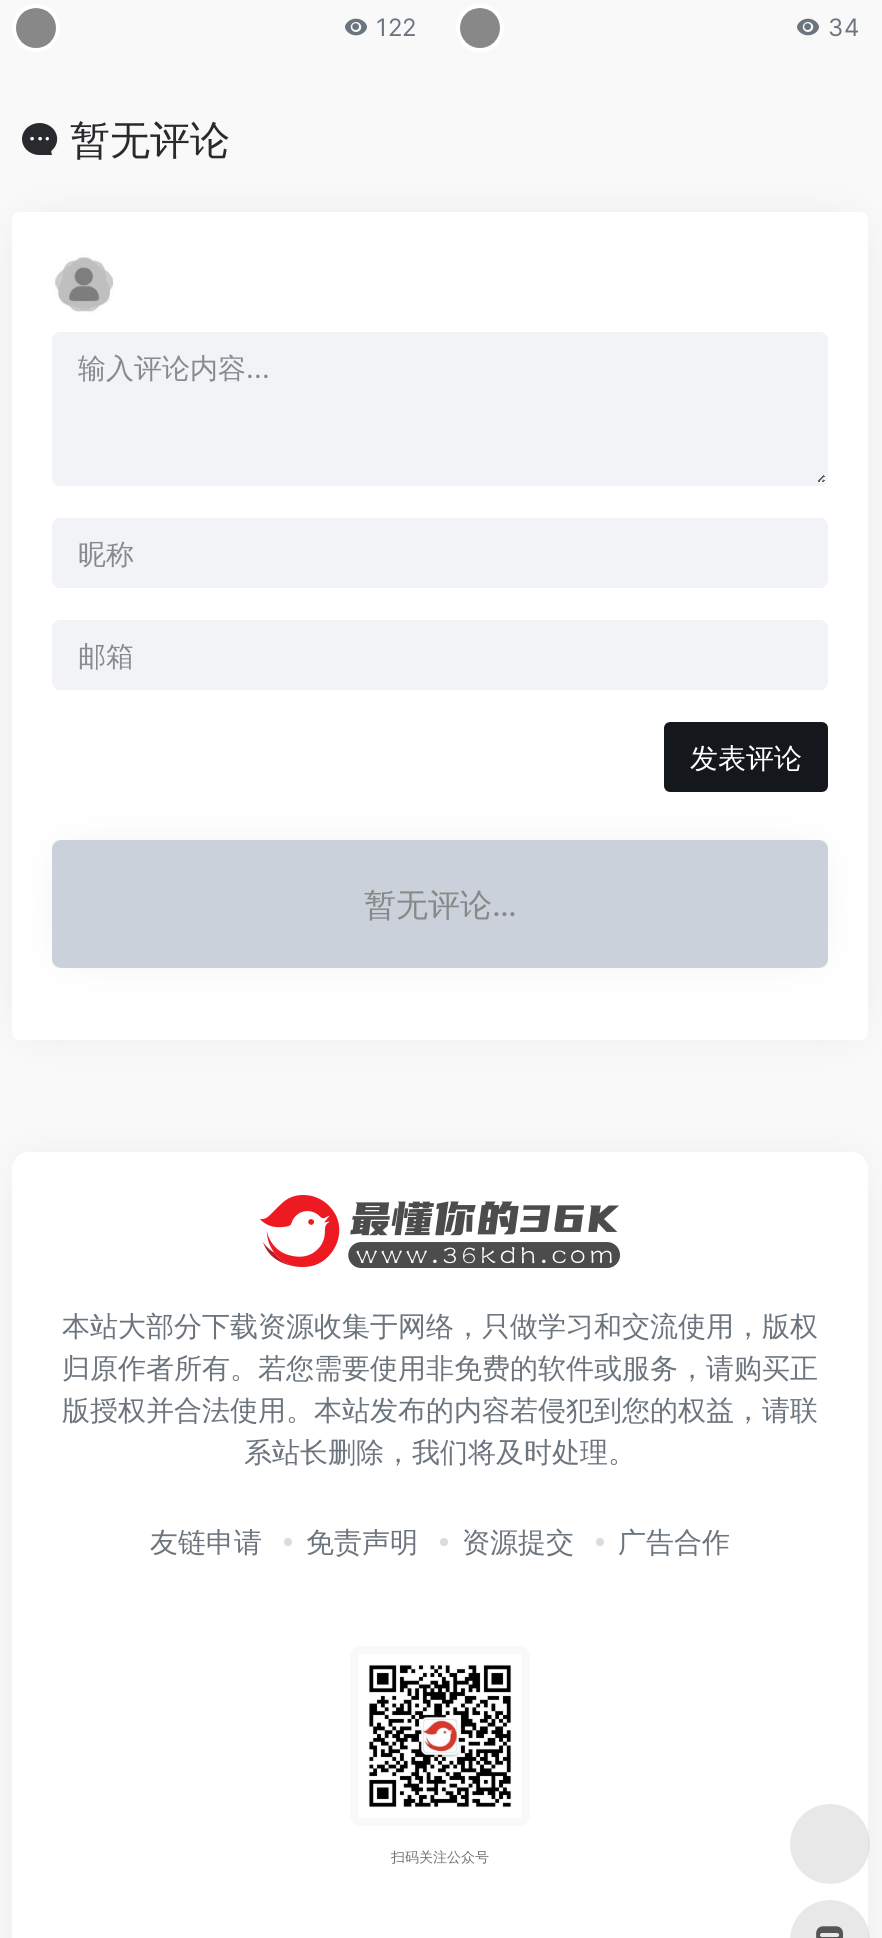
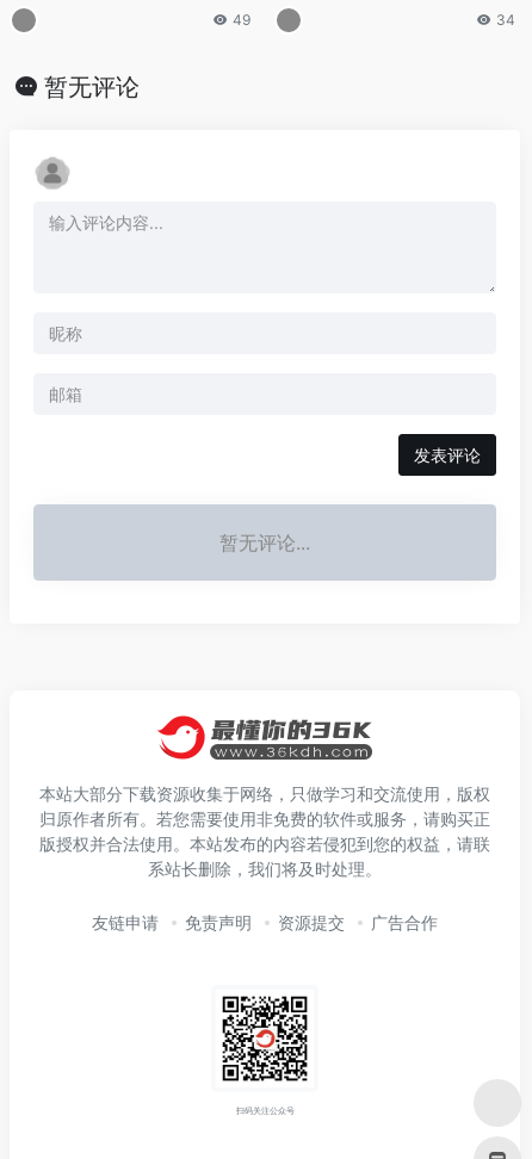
[376,11,416,41] 122 -> [233,10,250,28] 49

